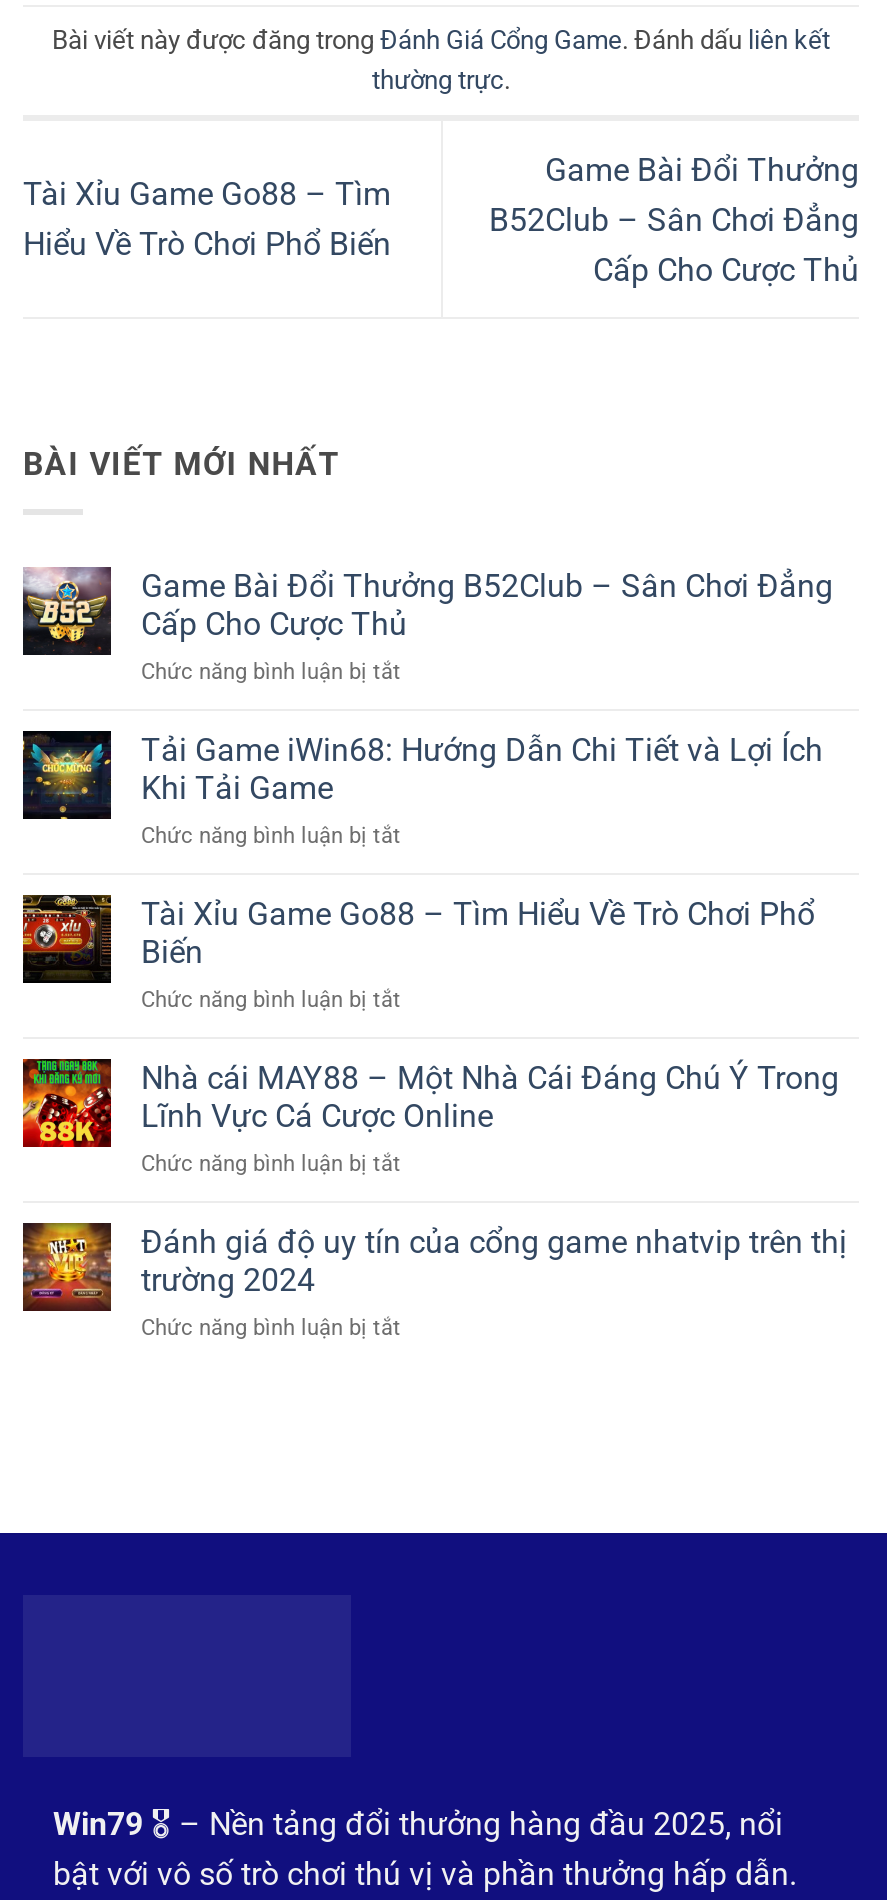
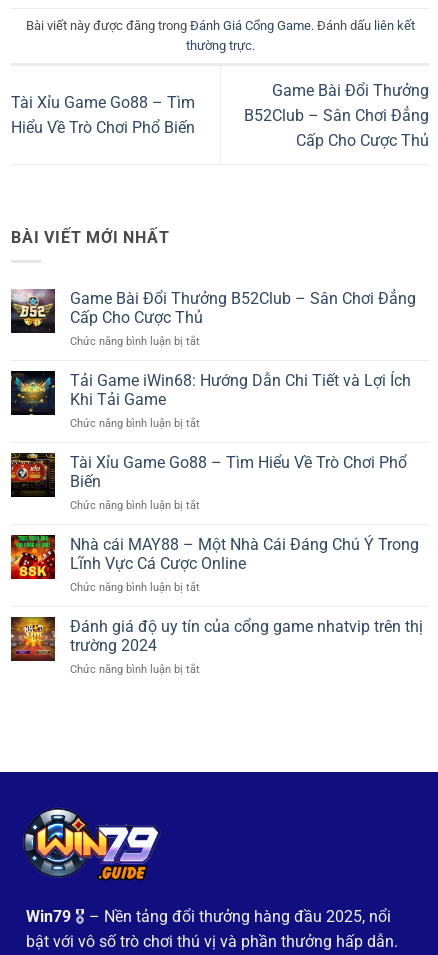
none -> [23,807,161,881] [image]

